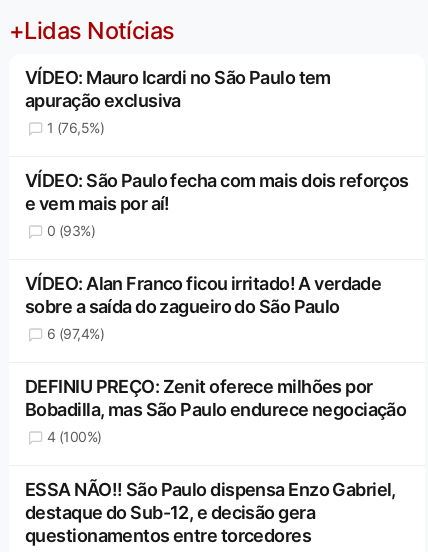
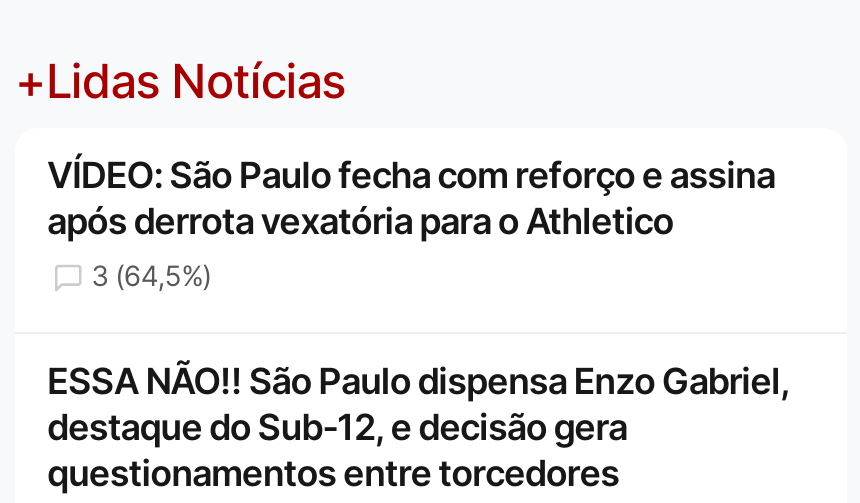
[25,67,409,445] VÍDEO: Mauro Icardi no São Paulo tem | apuração exclusiva | 1 (76,5%) | VÍDEO: São Paulo fecha com mais dois reforços | e vem mais por aí! | 0 (93%) | VÍDEO: Alan Franco ficou irritado! A verdade | sobre a saída do zagueiro do São Paulo | 6 (97,4%) | DEFINIU PREÇO: Zenit oferece milhões por | Bobadilla, mas São Paulo endurece negociação | 4 (100%) -> [47,154,775,292] VÍDEO: São Paulo fecha com reforço e assina | após derrota vexatória para o Athletico | 3 (64,5%)

